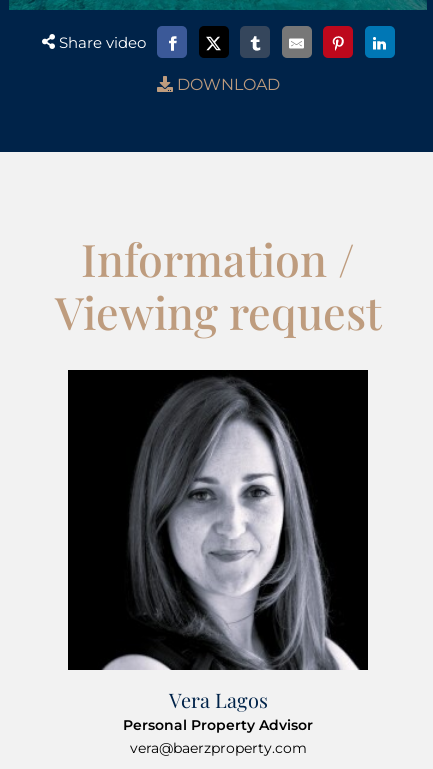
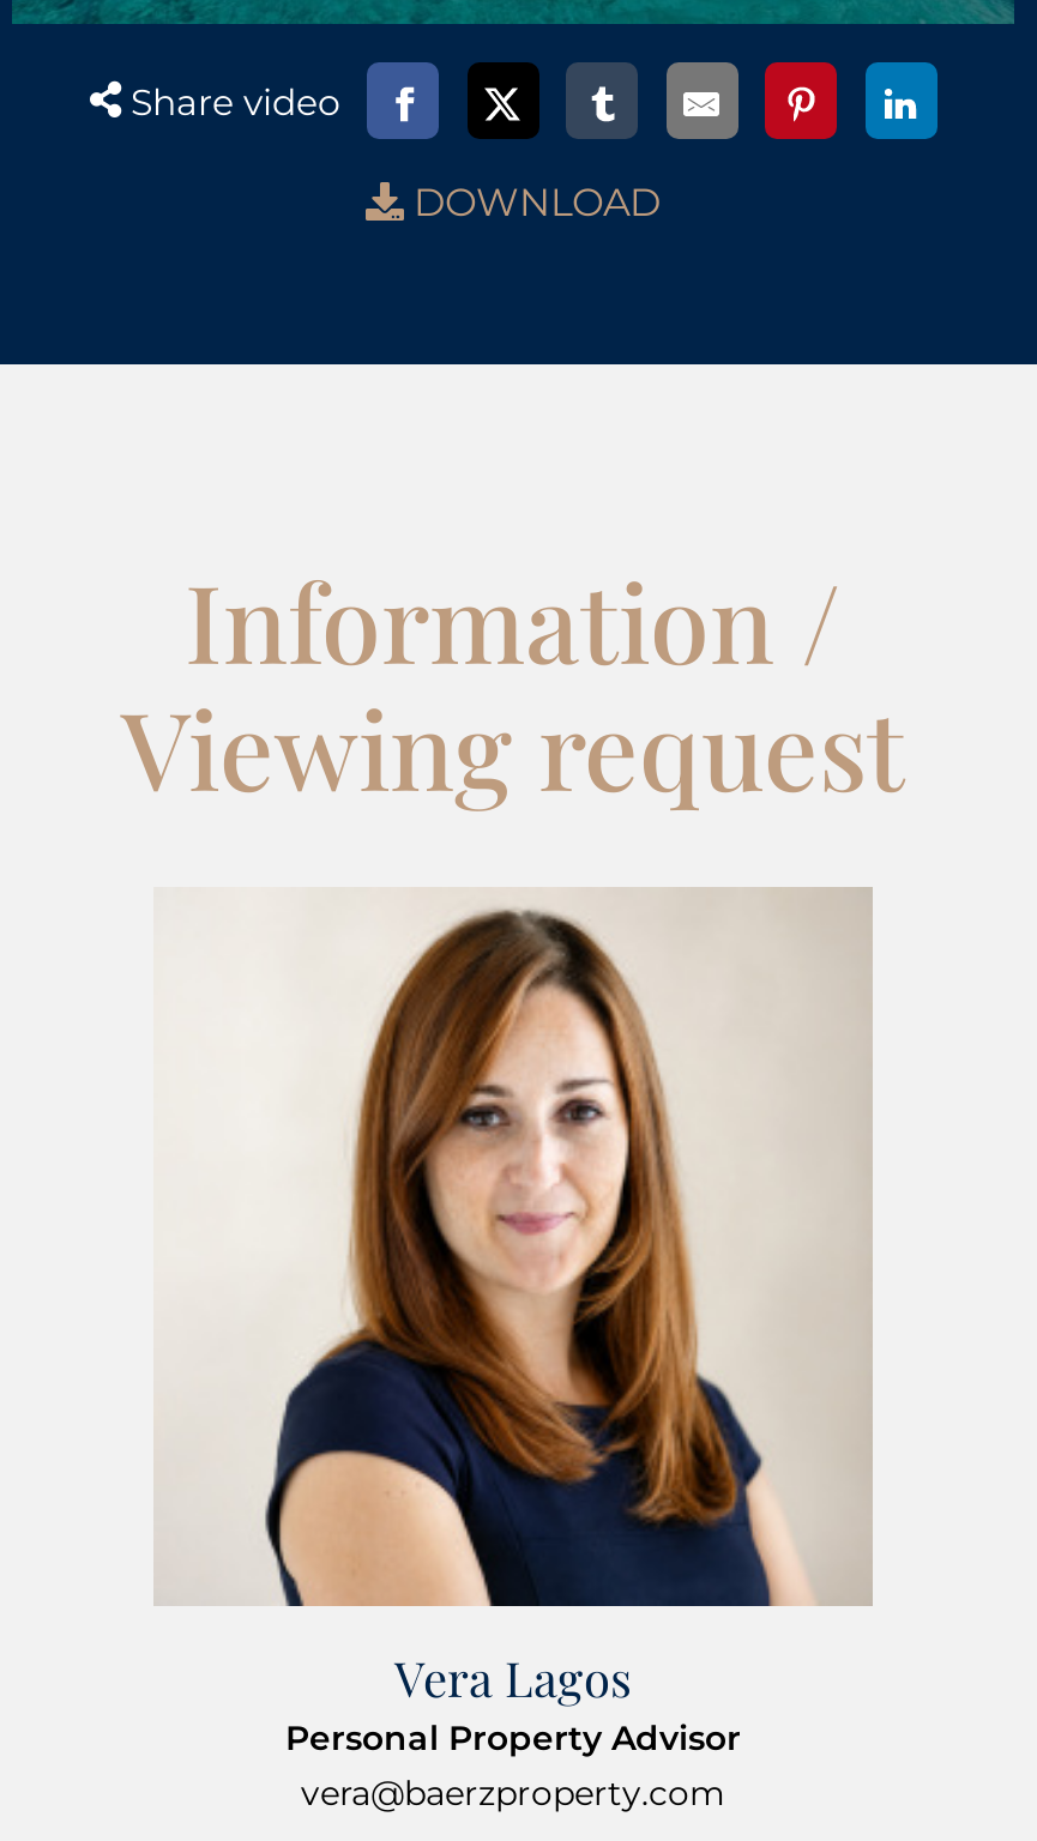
[67,369,369,671] [image] -> [153,887,873,1608] [image]

